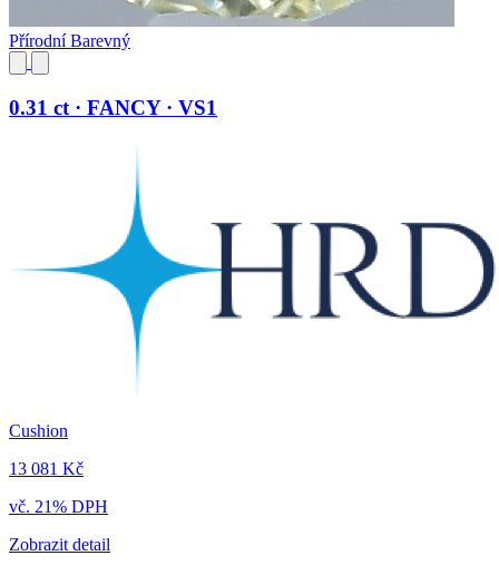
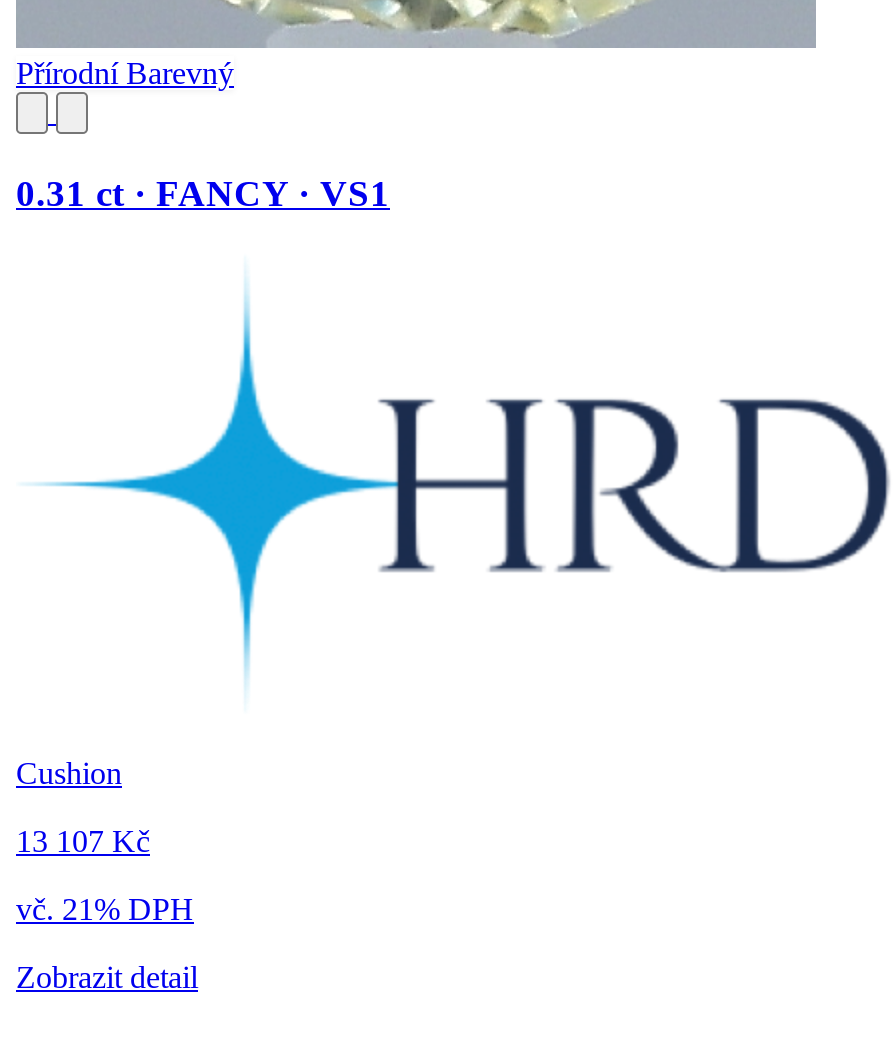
[9,460,84,478] 13 081 Kč -> [16,825,150,859] 13 107 Kč

